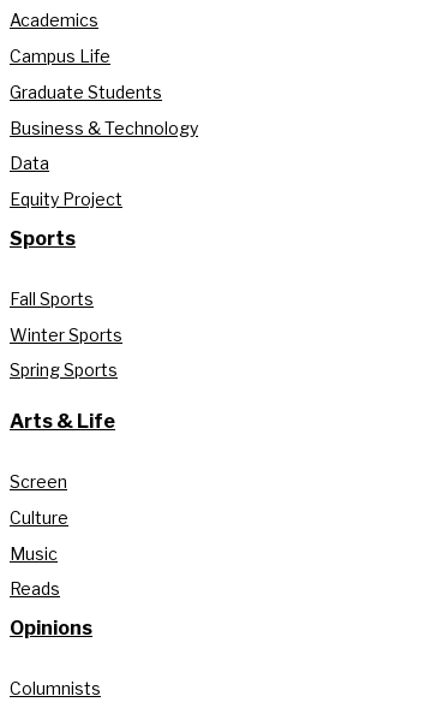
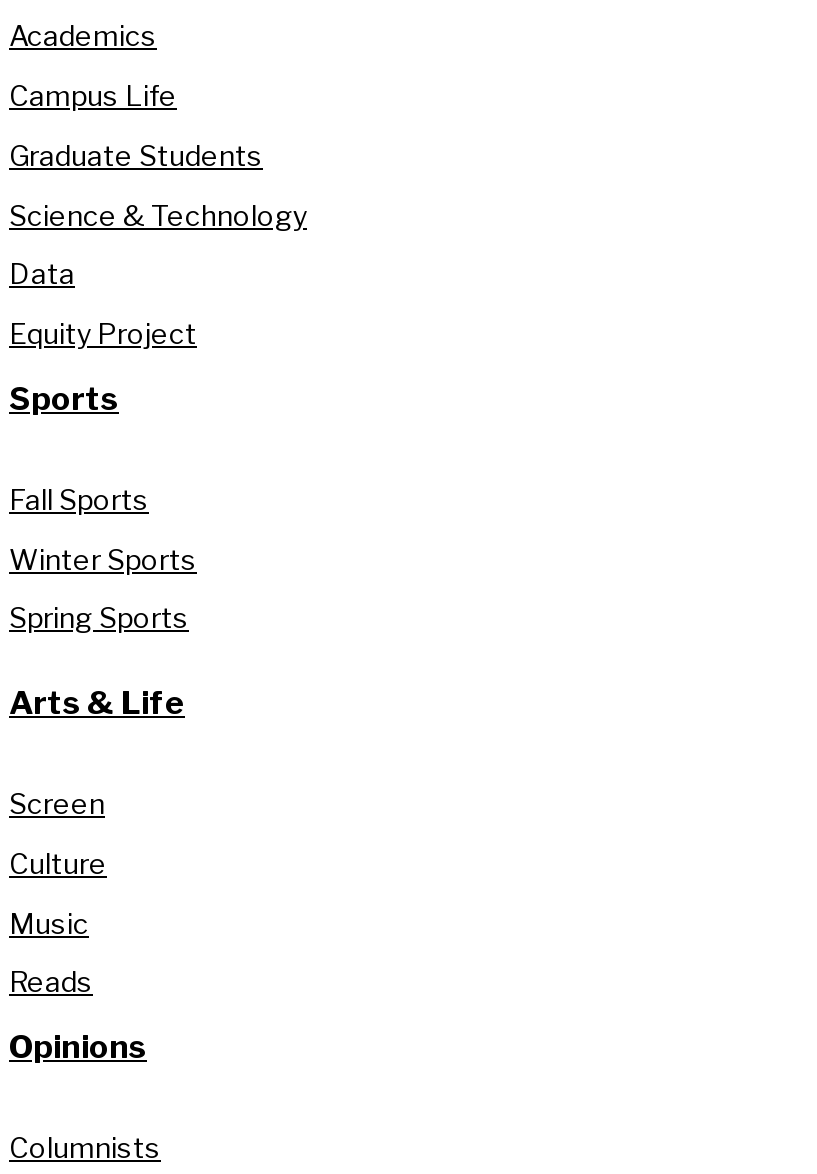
[10,117,198,138] Business & Technology -> [9,197,307,231] Science & Technology

